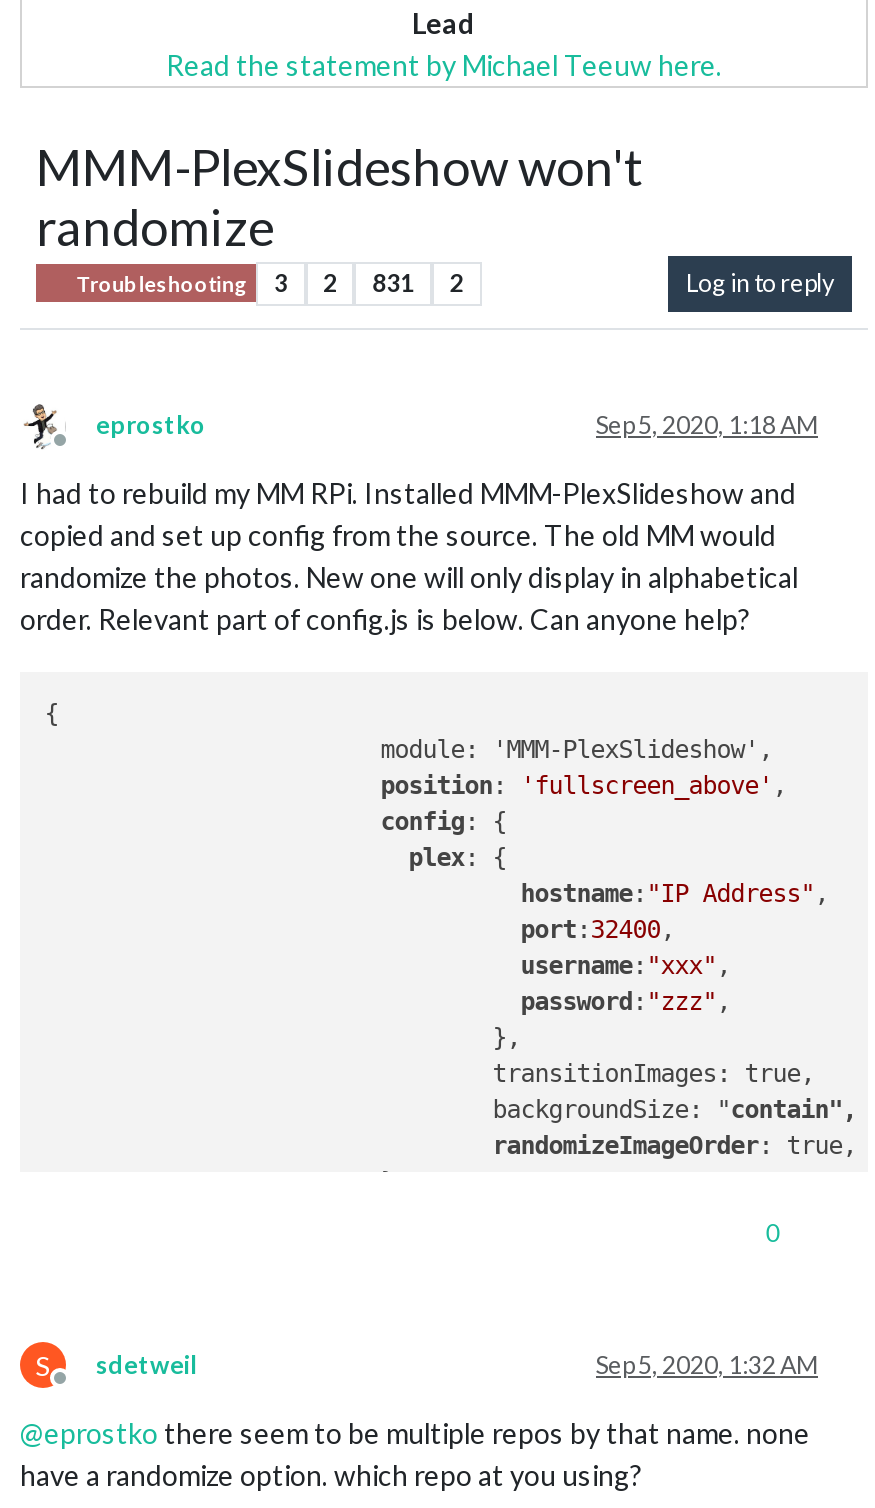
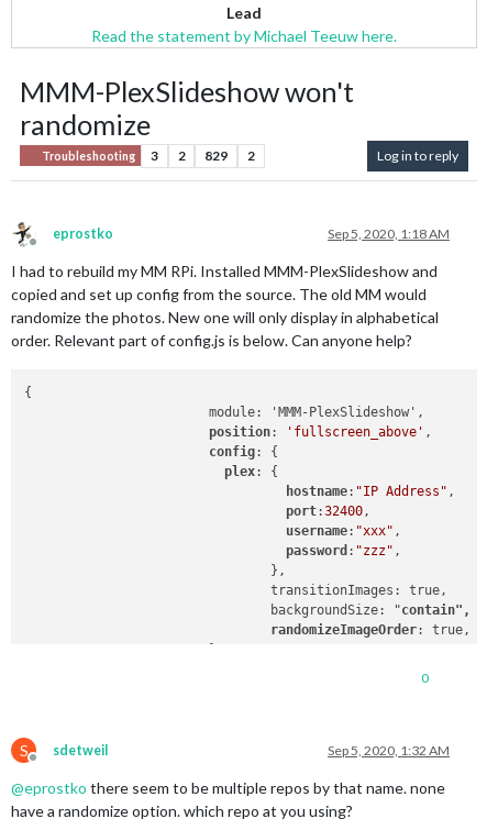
[72,268,463,298] Troubleshooting 3 2 831 2 -> [40,147,255,164] Troubleshooting 3 2 829 2

